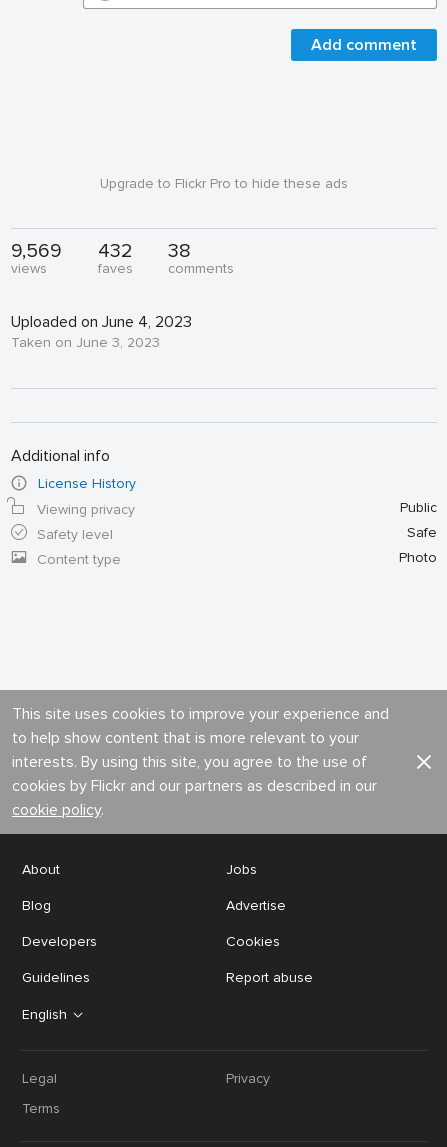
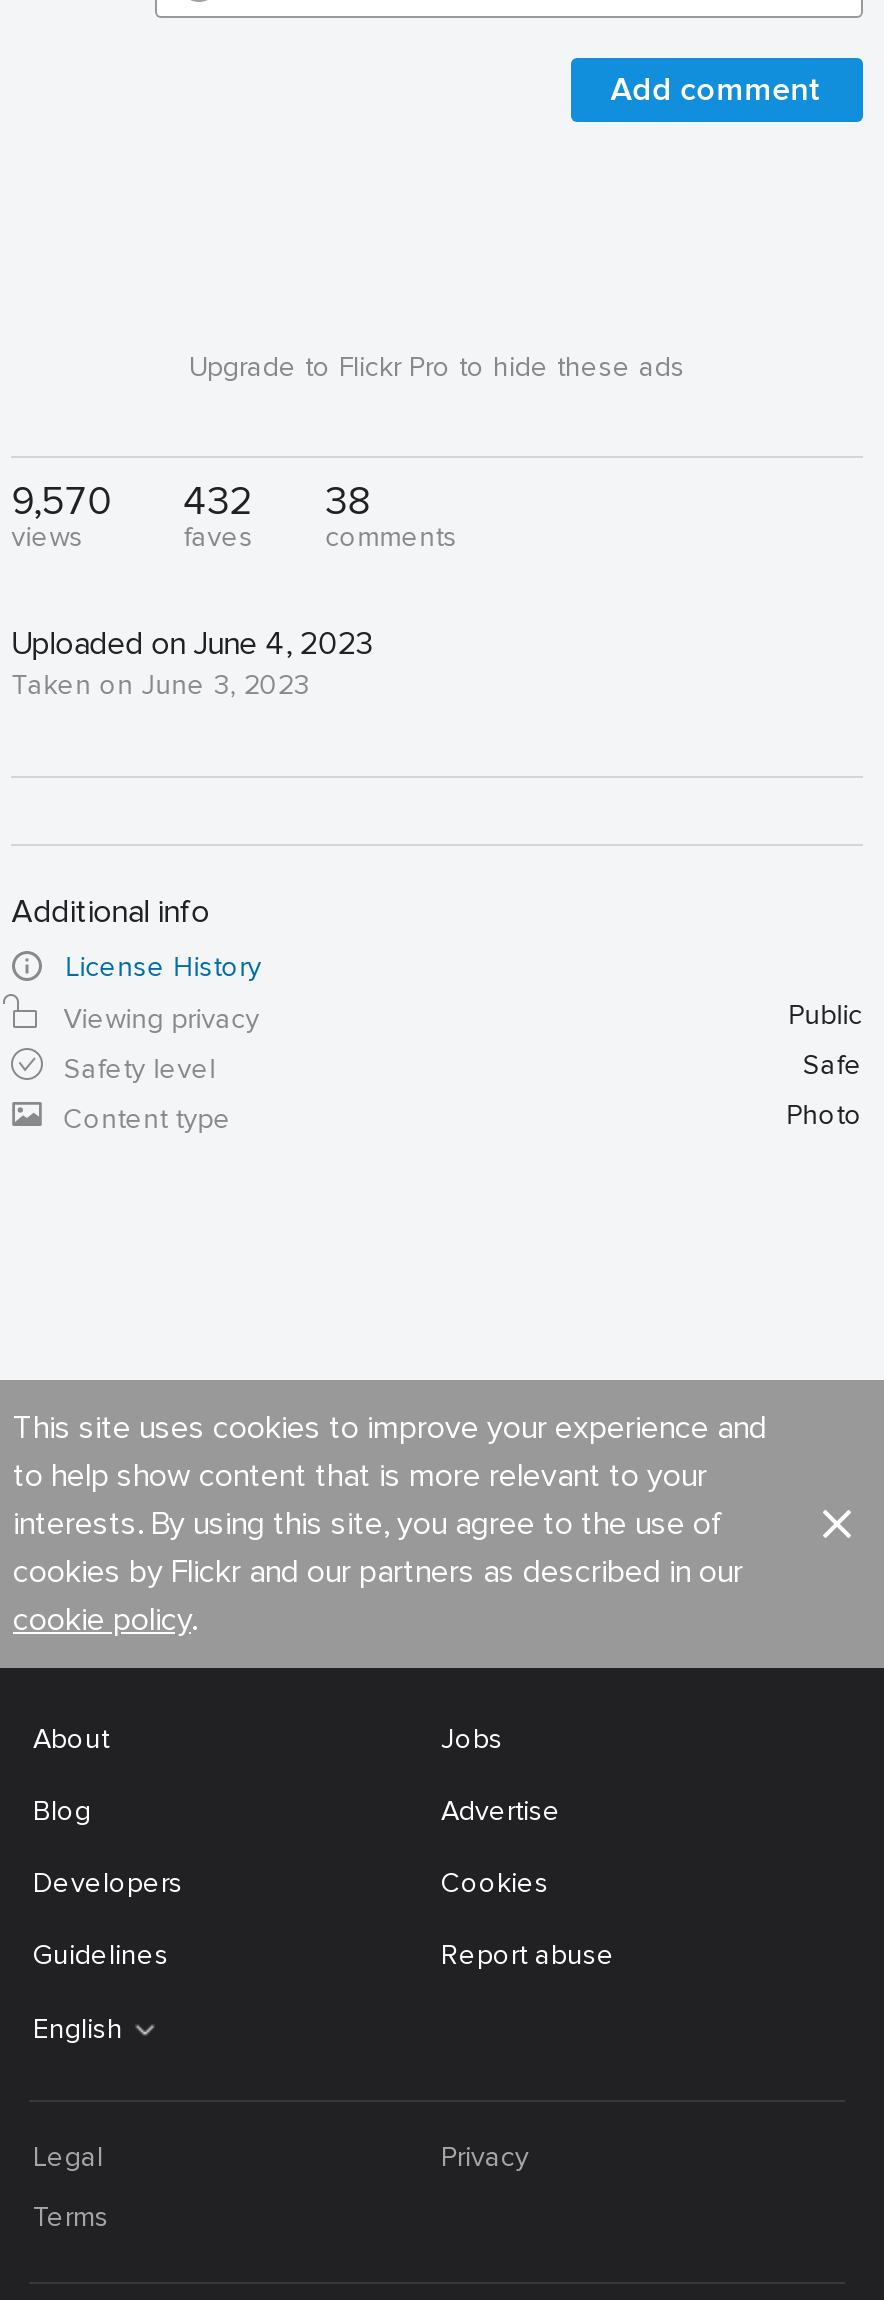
[11,239,191,263] 9,569 432 38 -> [11,478,371,526] 9,570 432 38

